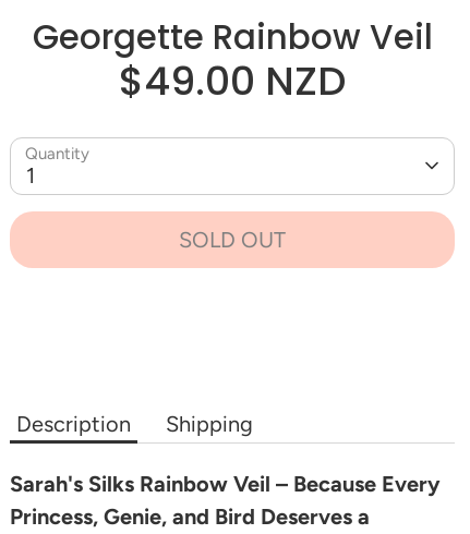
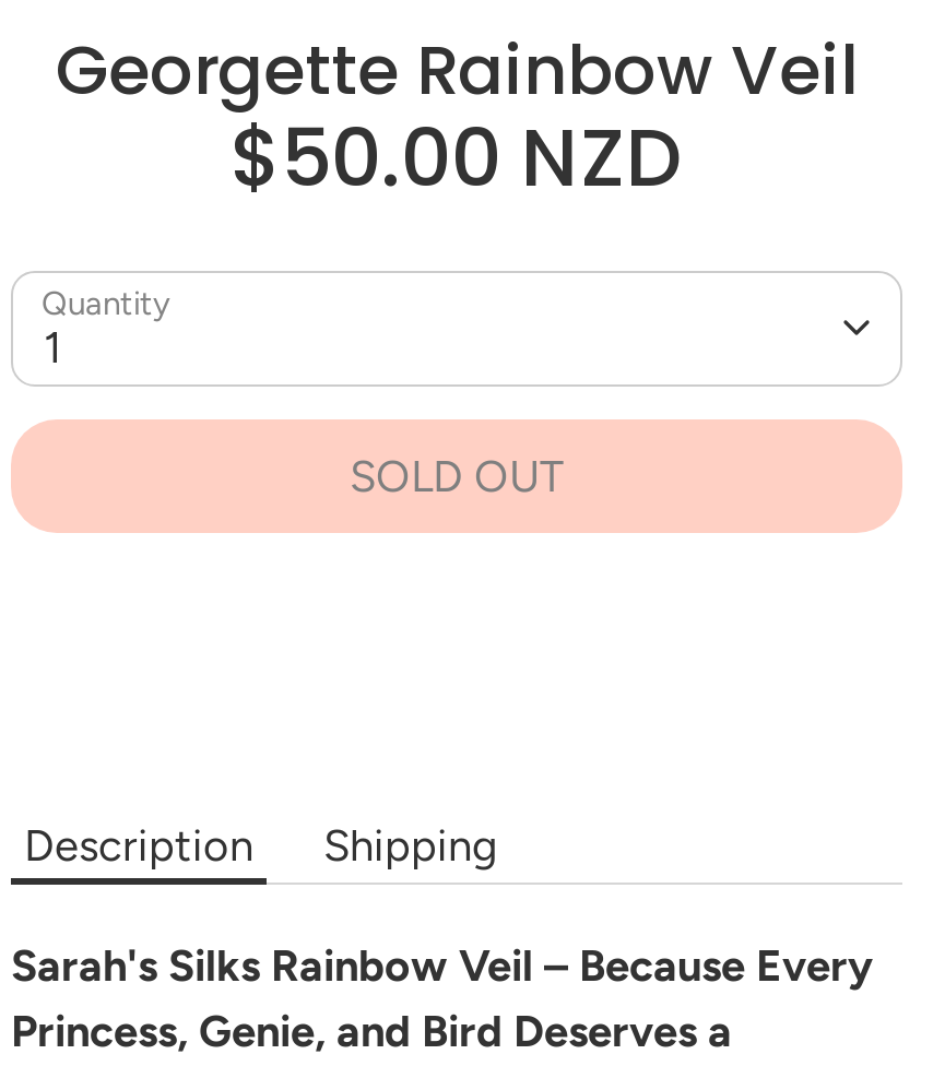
[119,53,346,108] $49.00 NZD -> [231,102,683,213] $50.00 NZD

